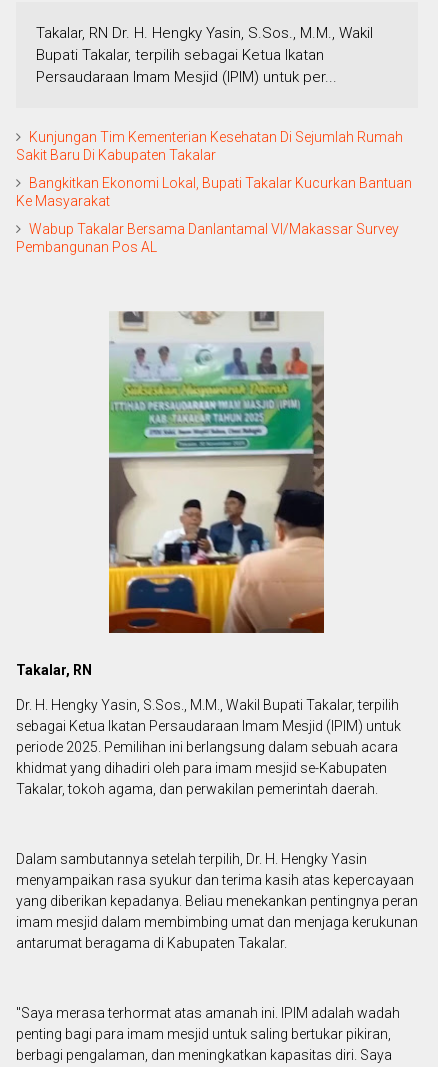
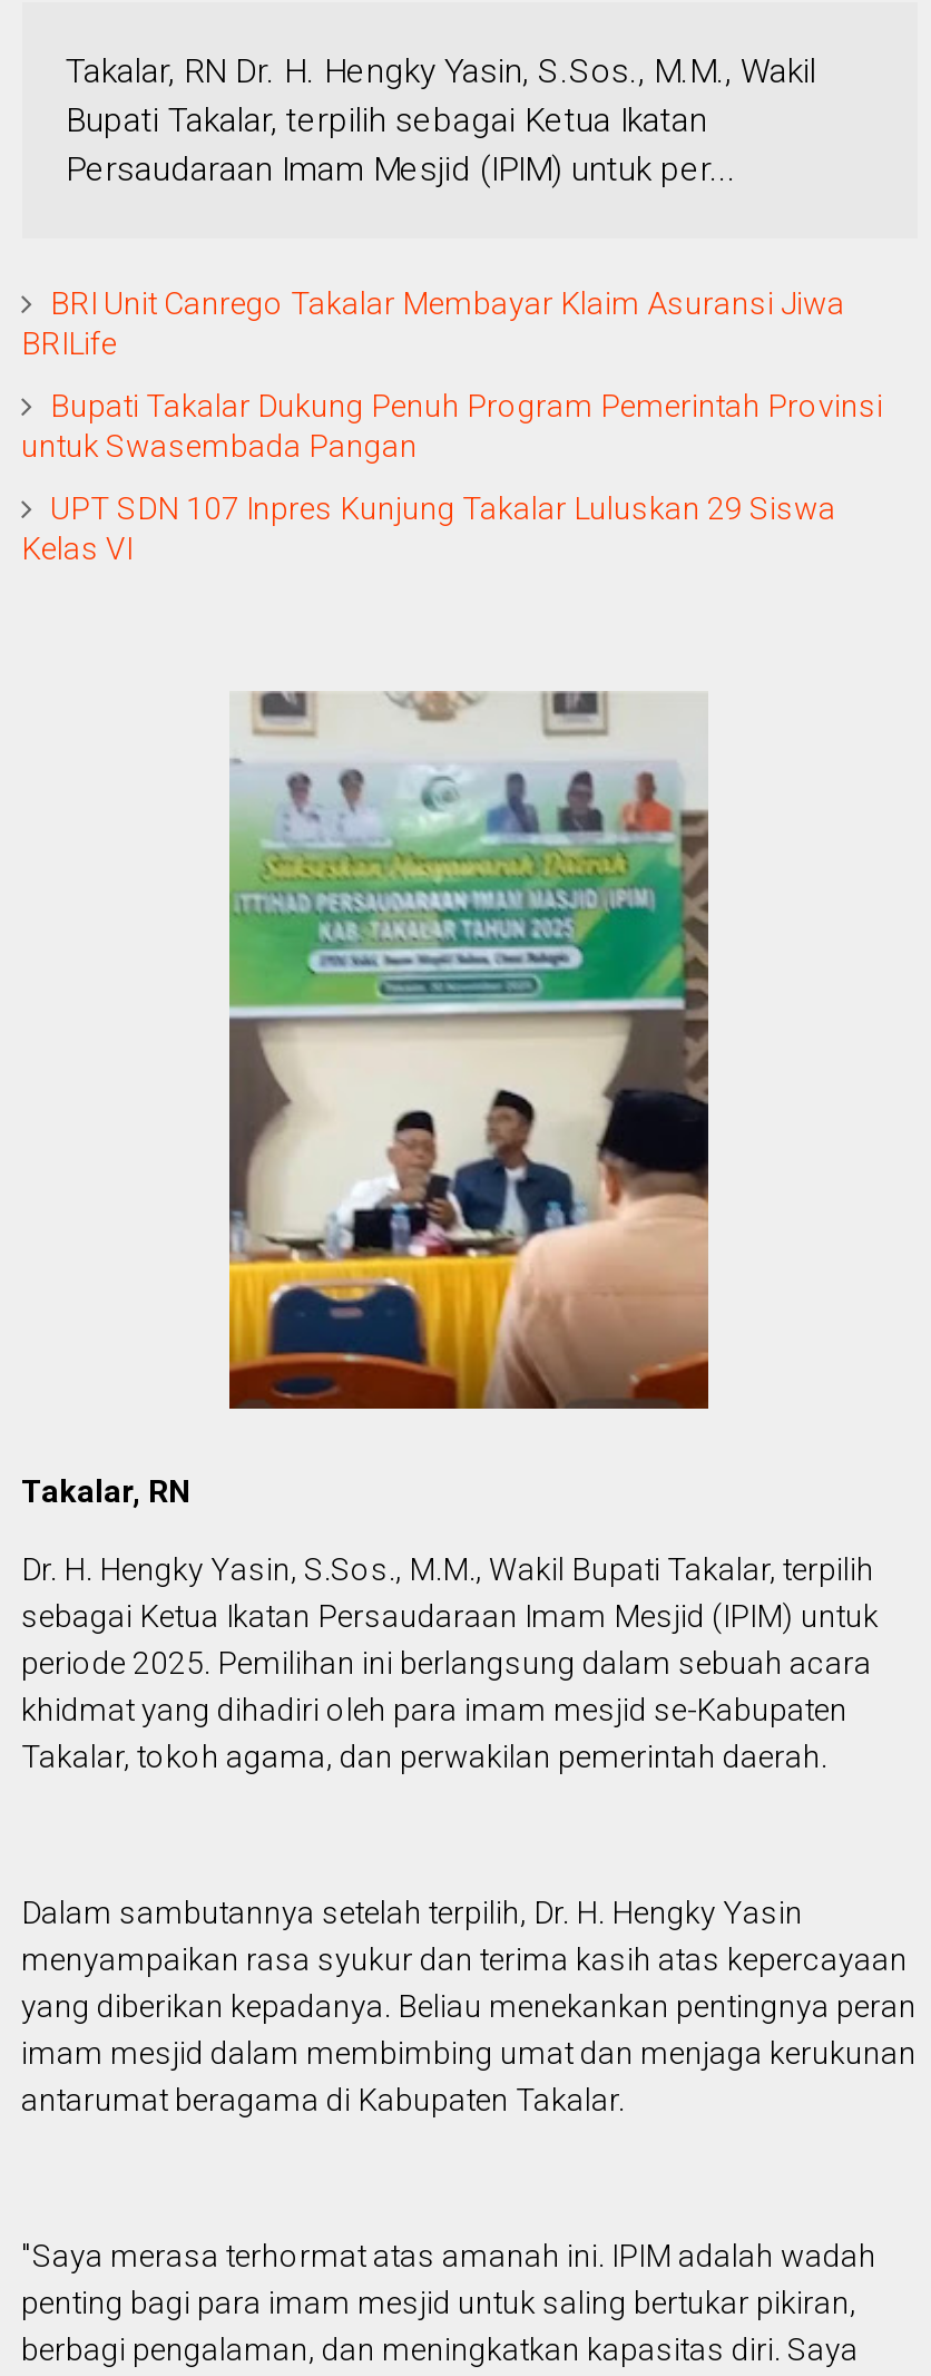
[15,129,402,163] Kunjungan Tim Kementerian Kesehatan Di Sejumlah Rumah | Sakit Baru Di Kabupaten Takalar -> [21,286,845,362] BRI Unit Canrego Takalar Membayar Klaim Asuransi Jiwa | BRILife
[15,175,411,209] Bangkitkan Ekonomi Lokal, Bupati Takalar Kucurkan Bantuan | Ke Masyarakat -> [21,388,883,464] Bupati Takalar Dukung Penuh Program Pemerintah Provinsi | untuk Swasembada Pangan
[15,221,398,255] Wabup Takalar Bersama Danlantamal VI/Makassar Survey | Pembangunan Pos AL -> [21,491,836,567] UPT SDN 107 Inpres Kunjung Takalar Luluskan 29 Siswa | Kelas VI

